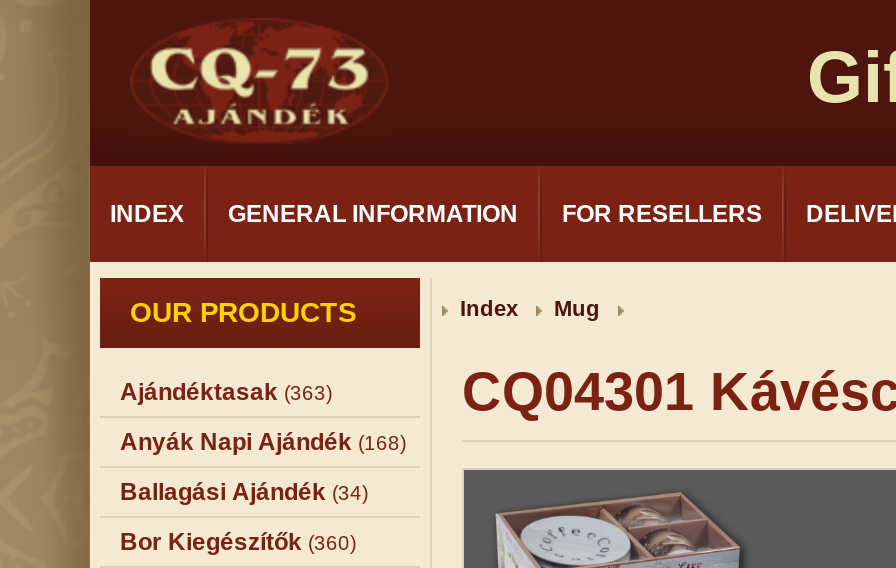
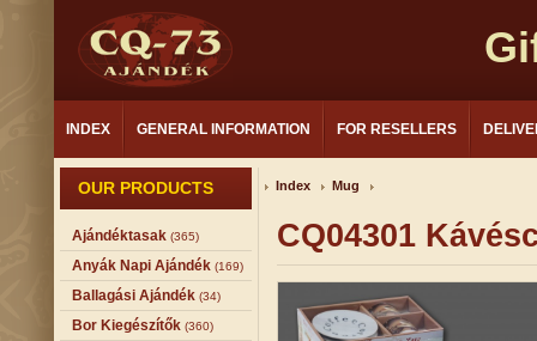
[120,378,332,406] Ajándéktasak (363) -> [72,227,199,244] Ajándéktasak (365)
[120,428,406,456] Anyák Napi Ajándék (168) -> [72,257,243,274] Anyák Napi Ajándék (169)

